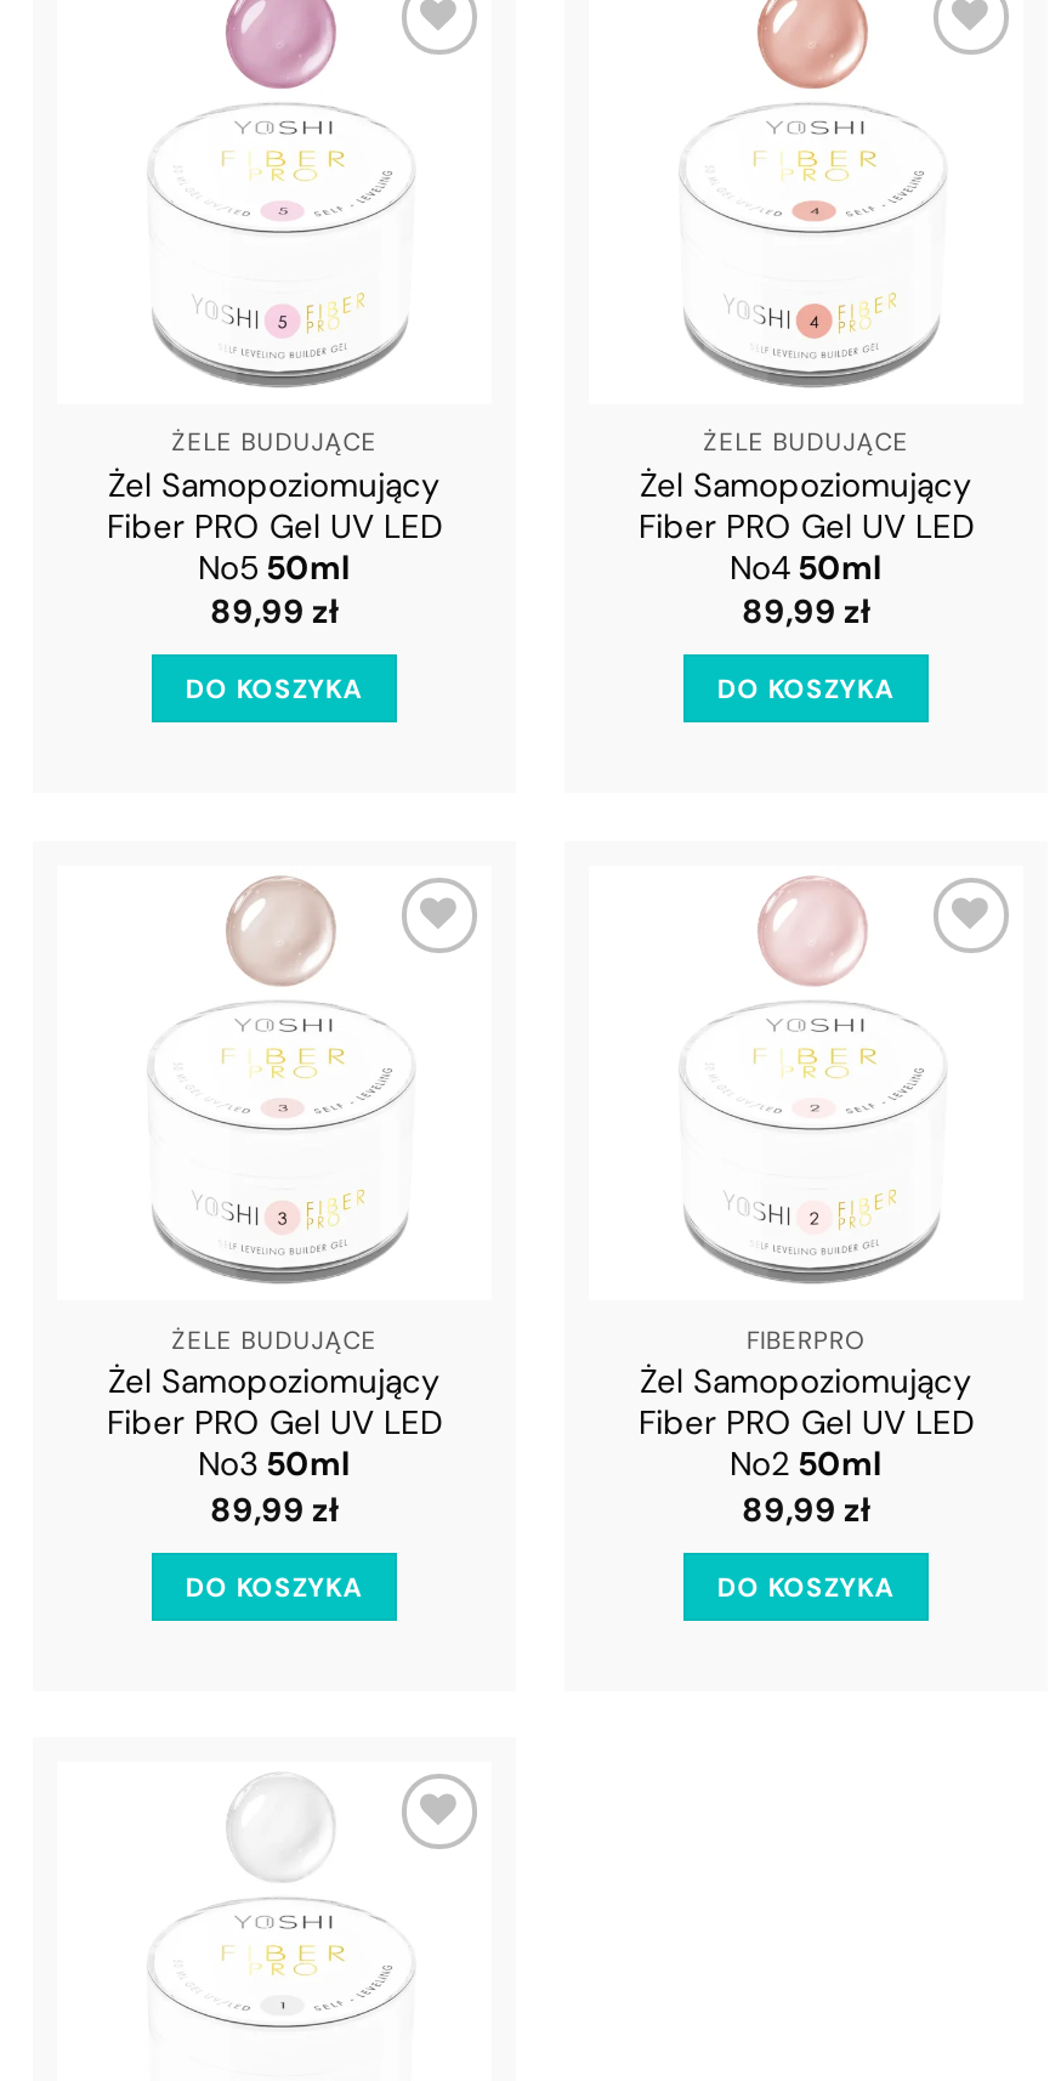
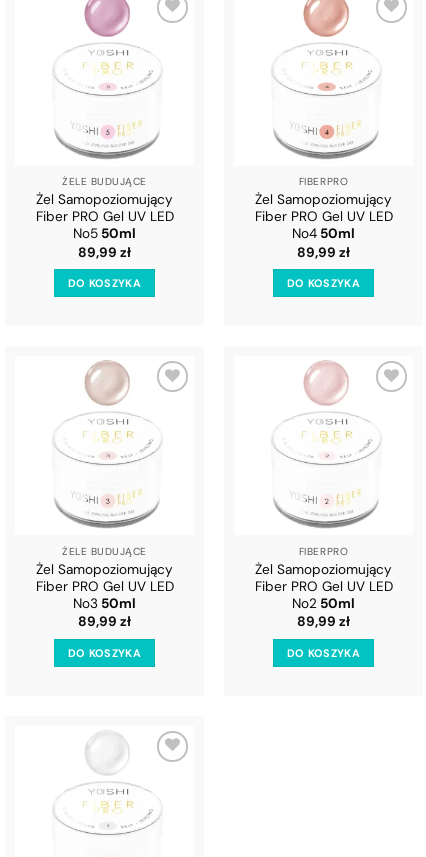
[703,426,909,457] ŻELE BUDUJĄCE -> [299,175,348,188] FIBERPRO

